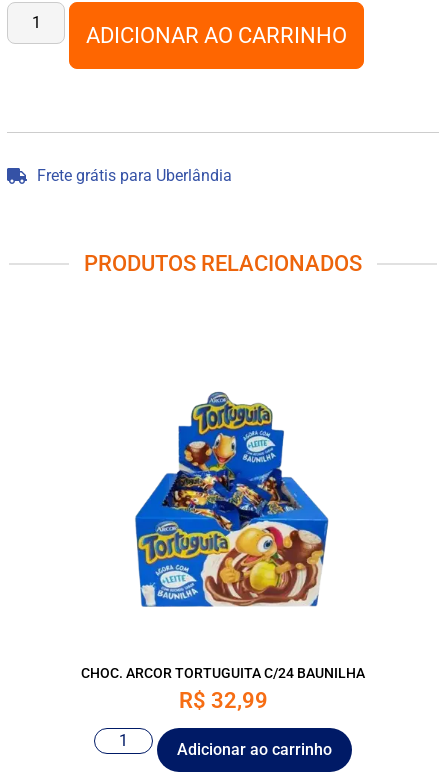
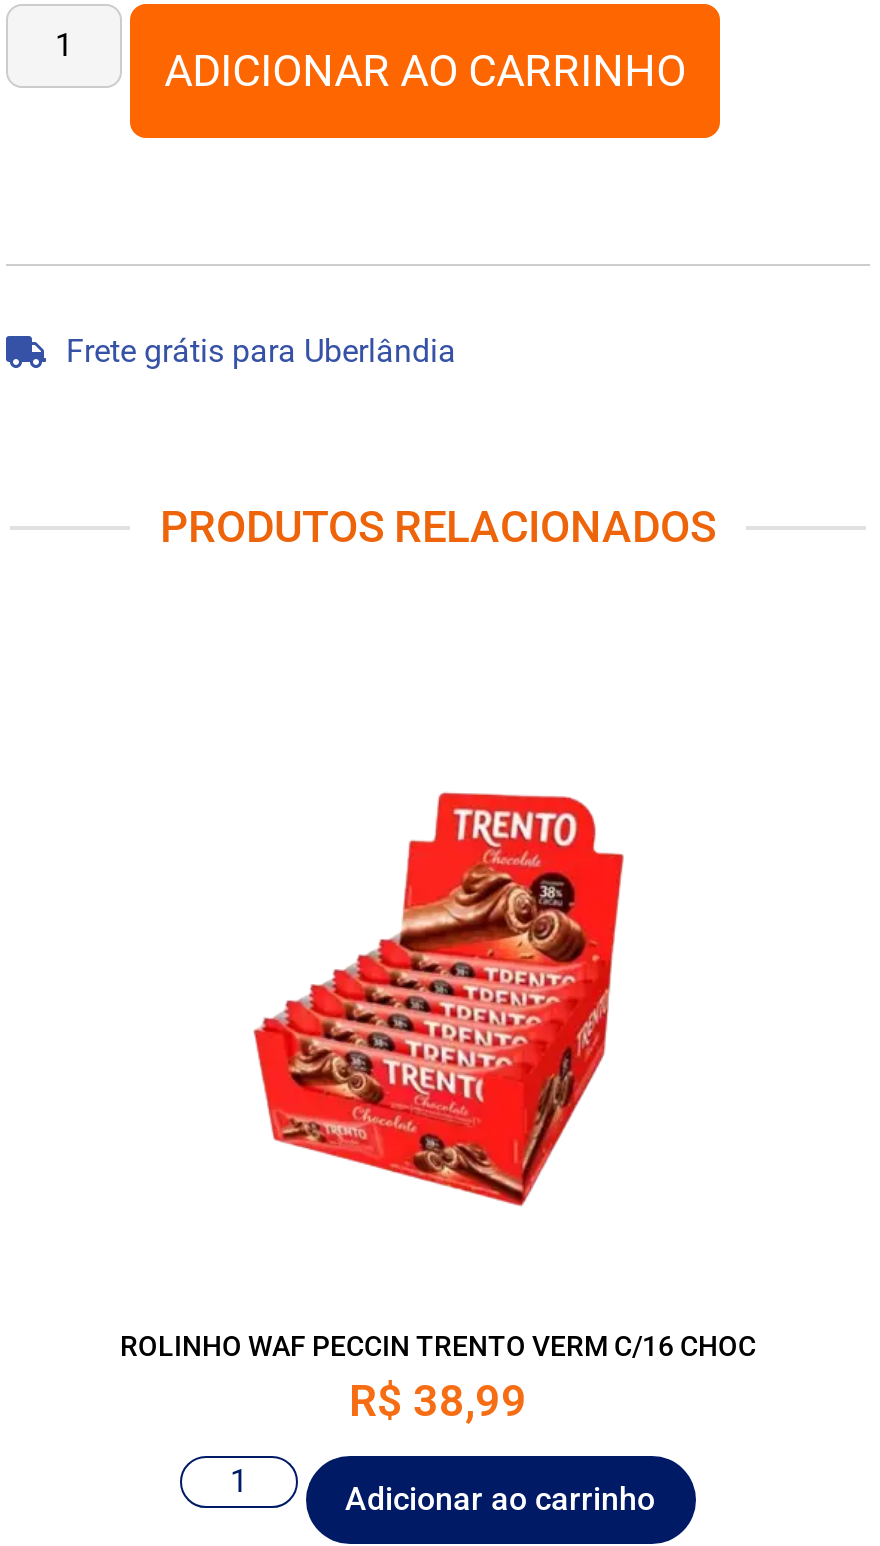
[131,391,329,608] [image] -> [252,784,648,1214] [image]
[81,665,365,713] CHOC. ARCOR TORTUGUITA C/24 BAUNILHA | R$32,99 -> [120,1330,756,1426] ROLINHO WAF PECCIN TRENTO VERM C/16 CHOC | R$38,99

